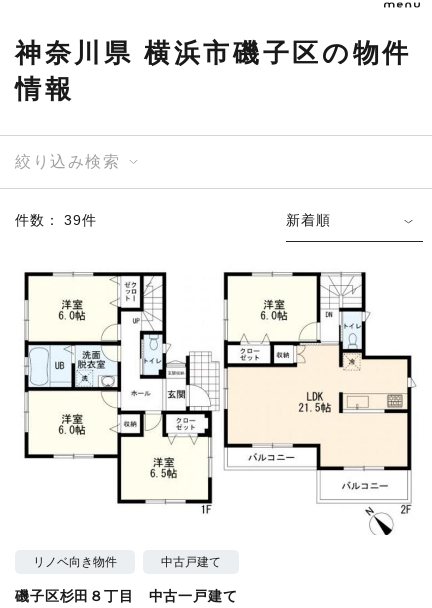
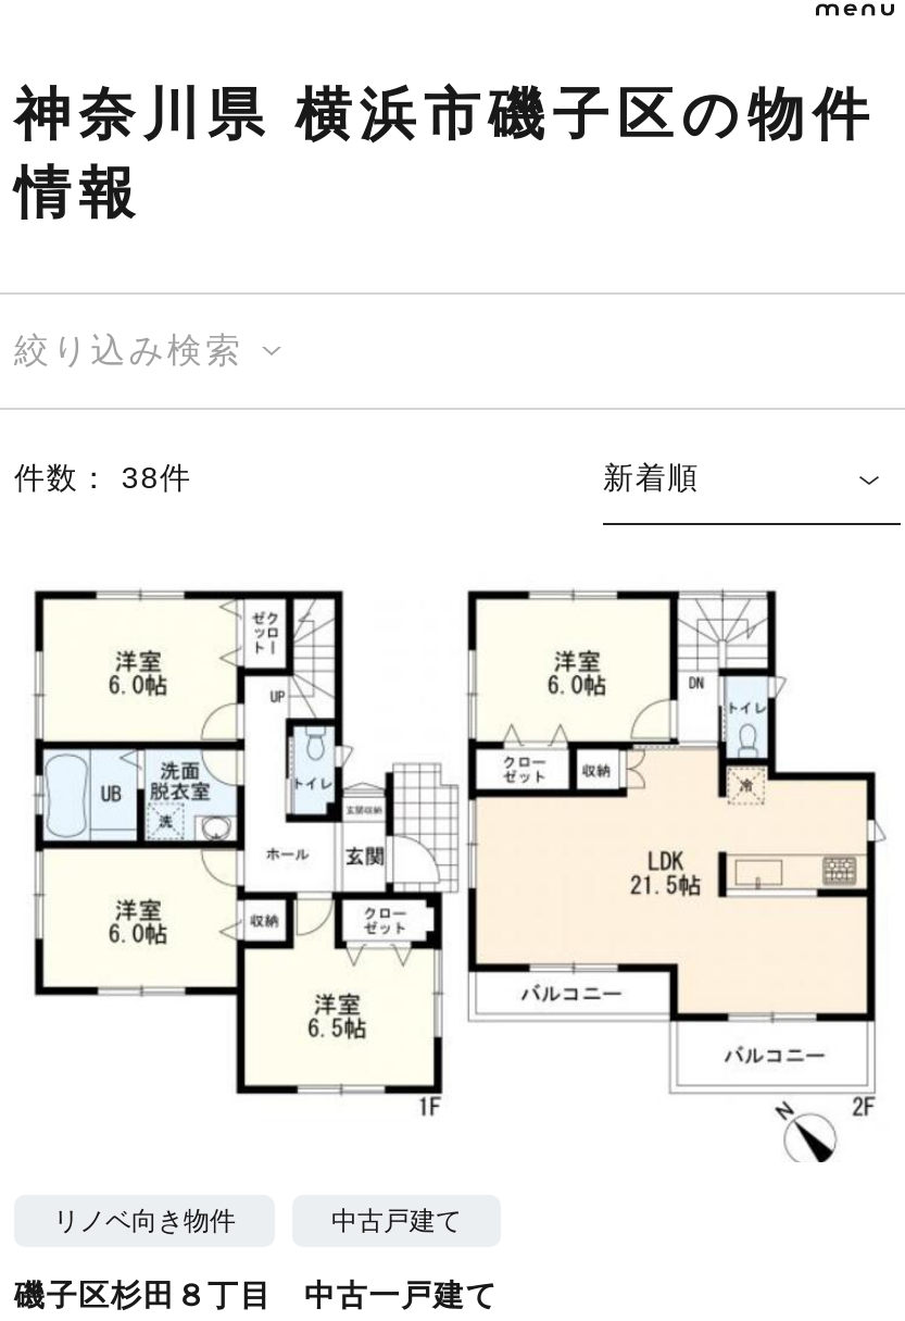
[15,212,97,228] 件数： 39件 -> [14,460,192,495] 件数： 38件

